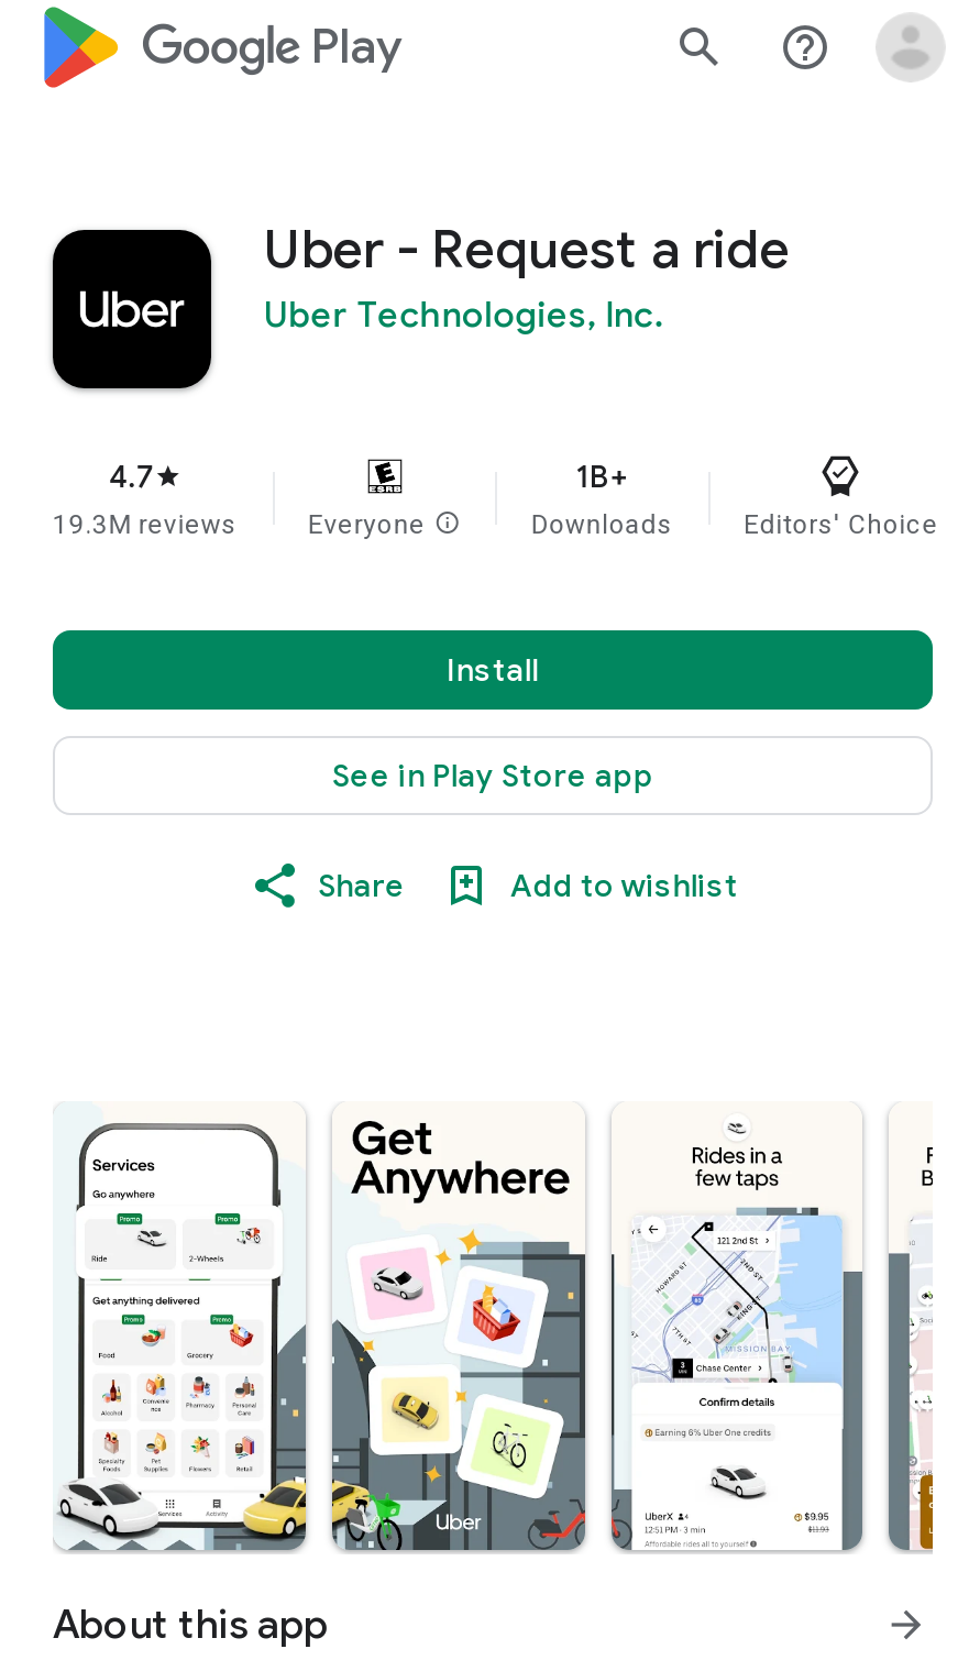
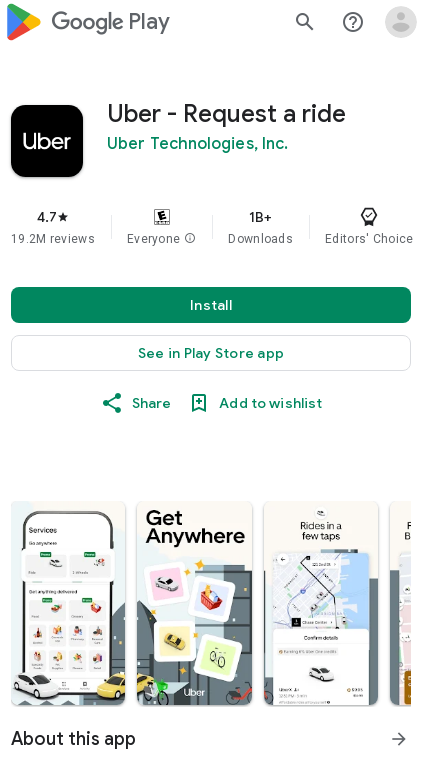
[53,509,237,540] 19.3M reviews -> [11,232,95,246] 19.2M reviews

